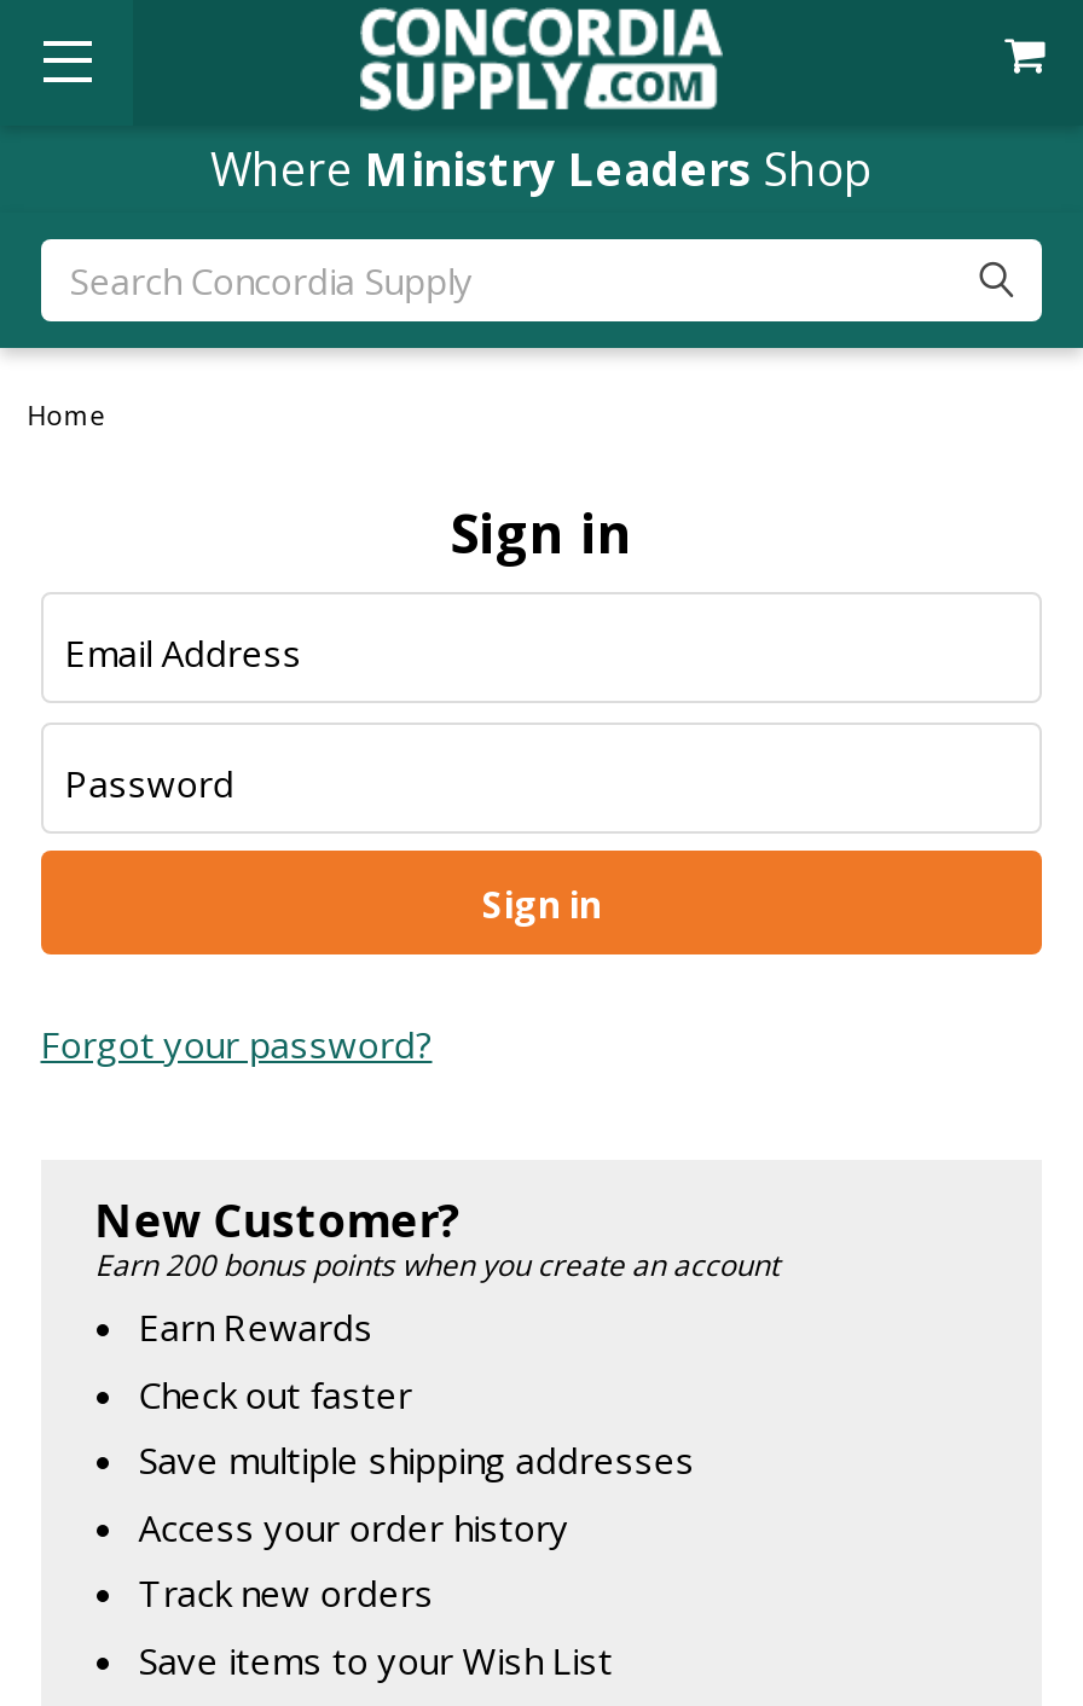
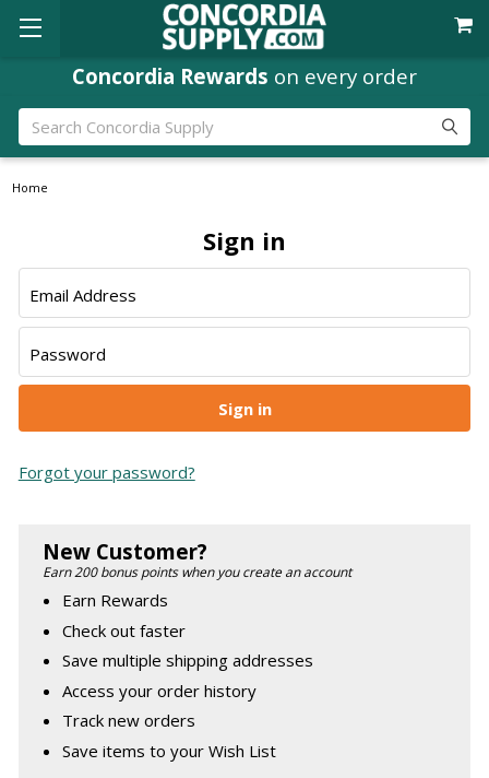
[210,137,873,197] Where Ministry Leaders Shop -> [72,62,417,89] Concordia Rewards on every order

